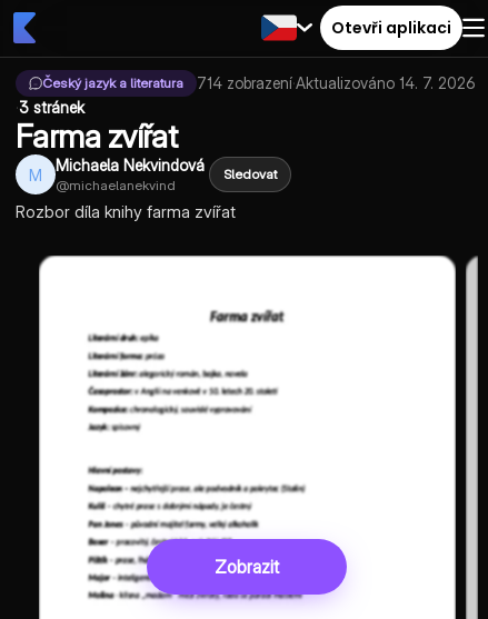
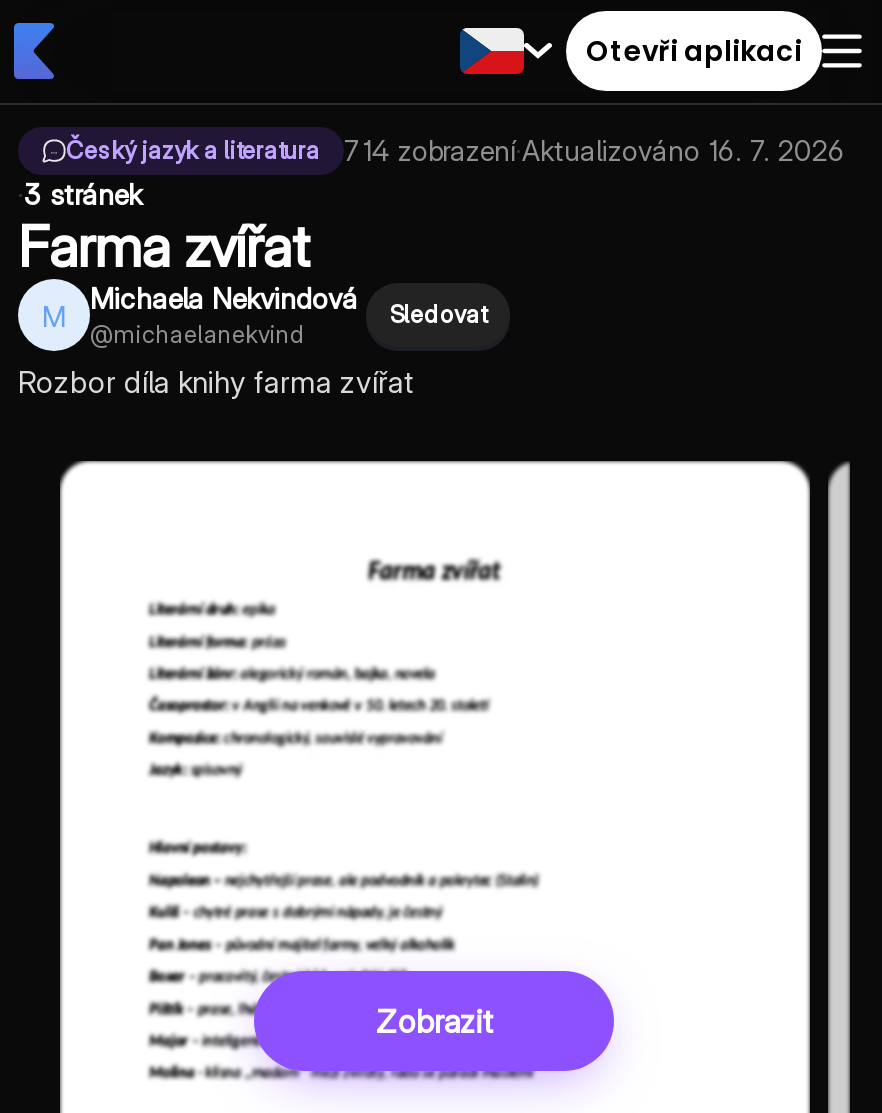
[197,73,476,92] 714 zobrazení·Aktualizováno 14. 7. 2026 -> [344,133,846,167] 714 zobrazení·Aktualizováno 16. 7. 2026

